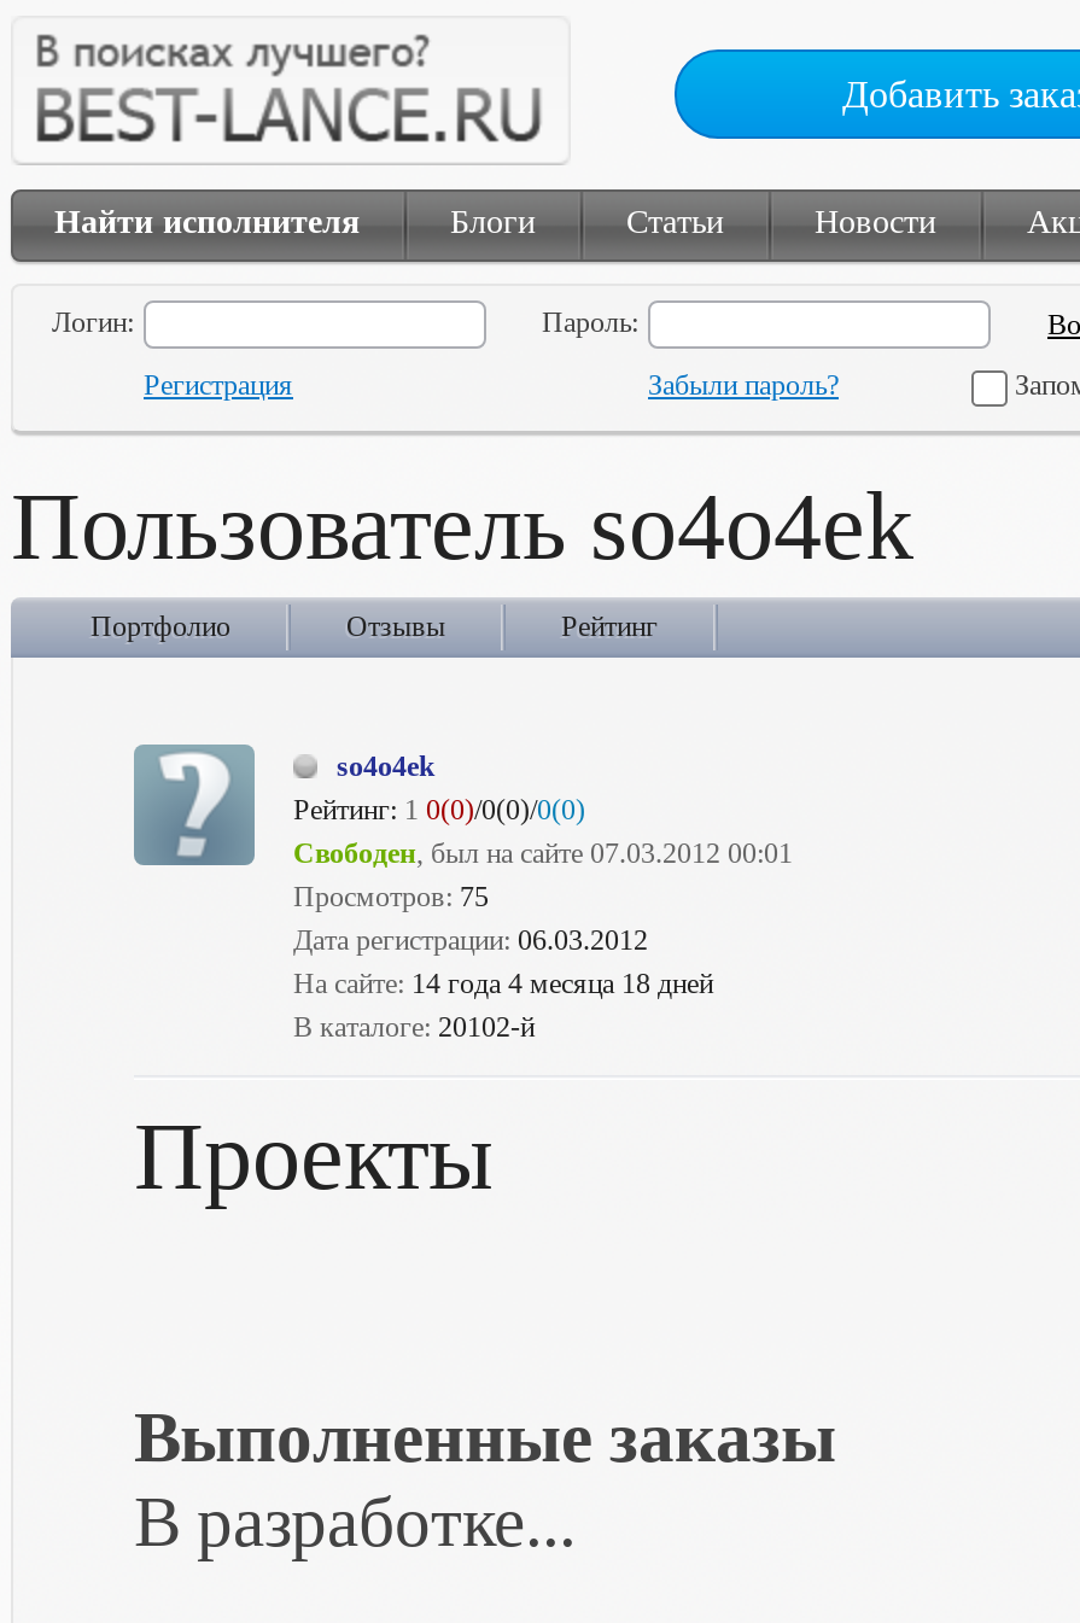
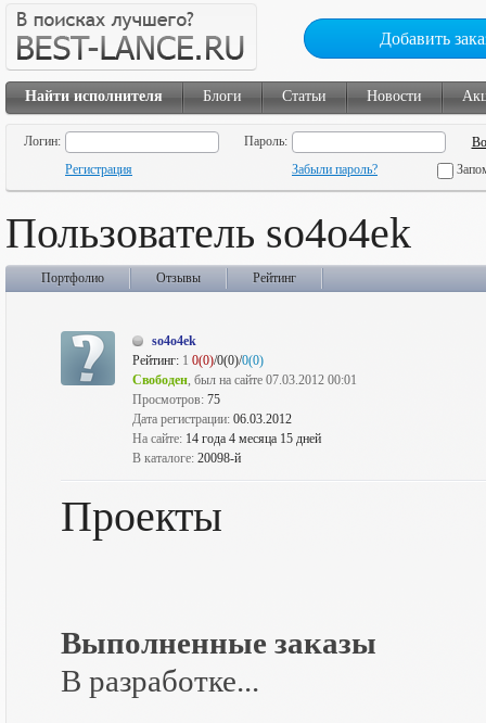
[293,967,713,1000] На сайте: 14 года 4 месяца 18 дней -> [132,431,321,446] На сайте: 14 года 4 месяца 15 дней
[293,1010,535,1044] В каталоге: 20102-й -> [132,451,241,466] В каталоге: 20098-й

